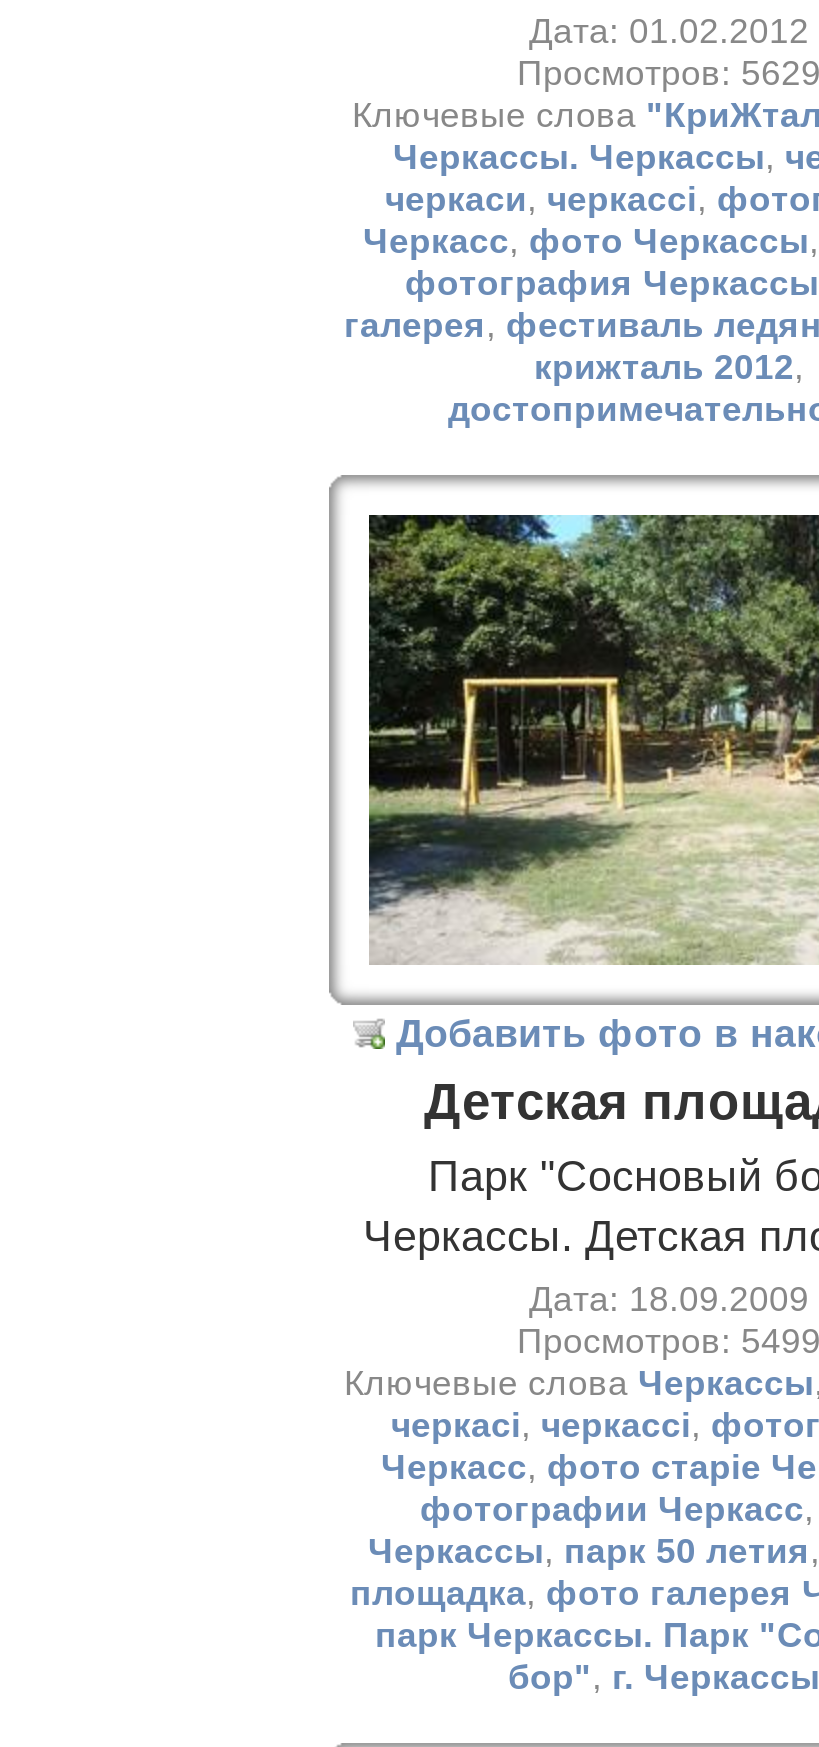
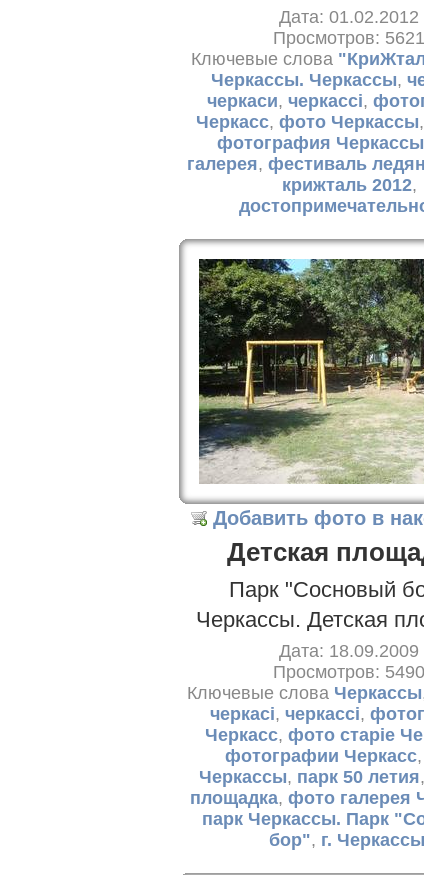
[517,54,819,94] Просмотров: 5629 -> [273,28,424,48] Просмотров: 5621
[517,1322,819,1362] Просмотров: 5499 -> [273,662,424,682] Просмотров: 5490

